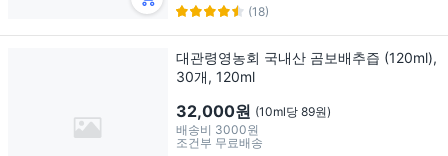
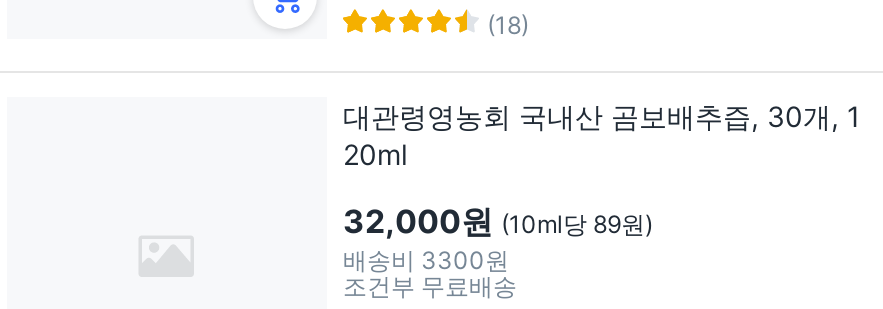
[176,49,437,85] 대관령영농회 국내산 곰보배추즙 (120ml), | 30개, 120ml -> [343,98,861,170] 대관령영농회 국내산 곰보배추즙, 30개, 1 | 20ml
[176,122,259,137] 배송비 3000원 -> [343,244,509,274] 배송비 3300원

